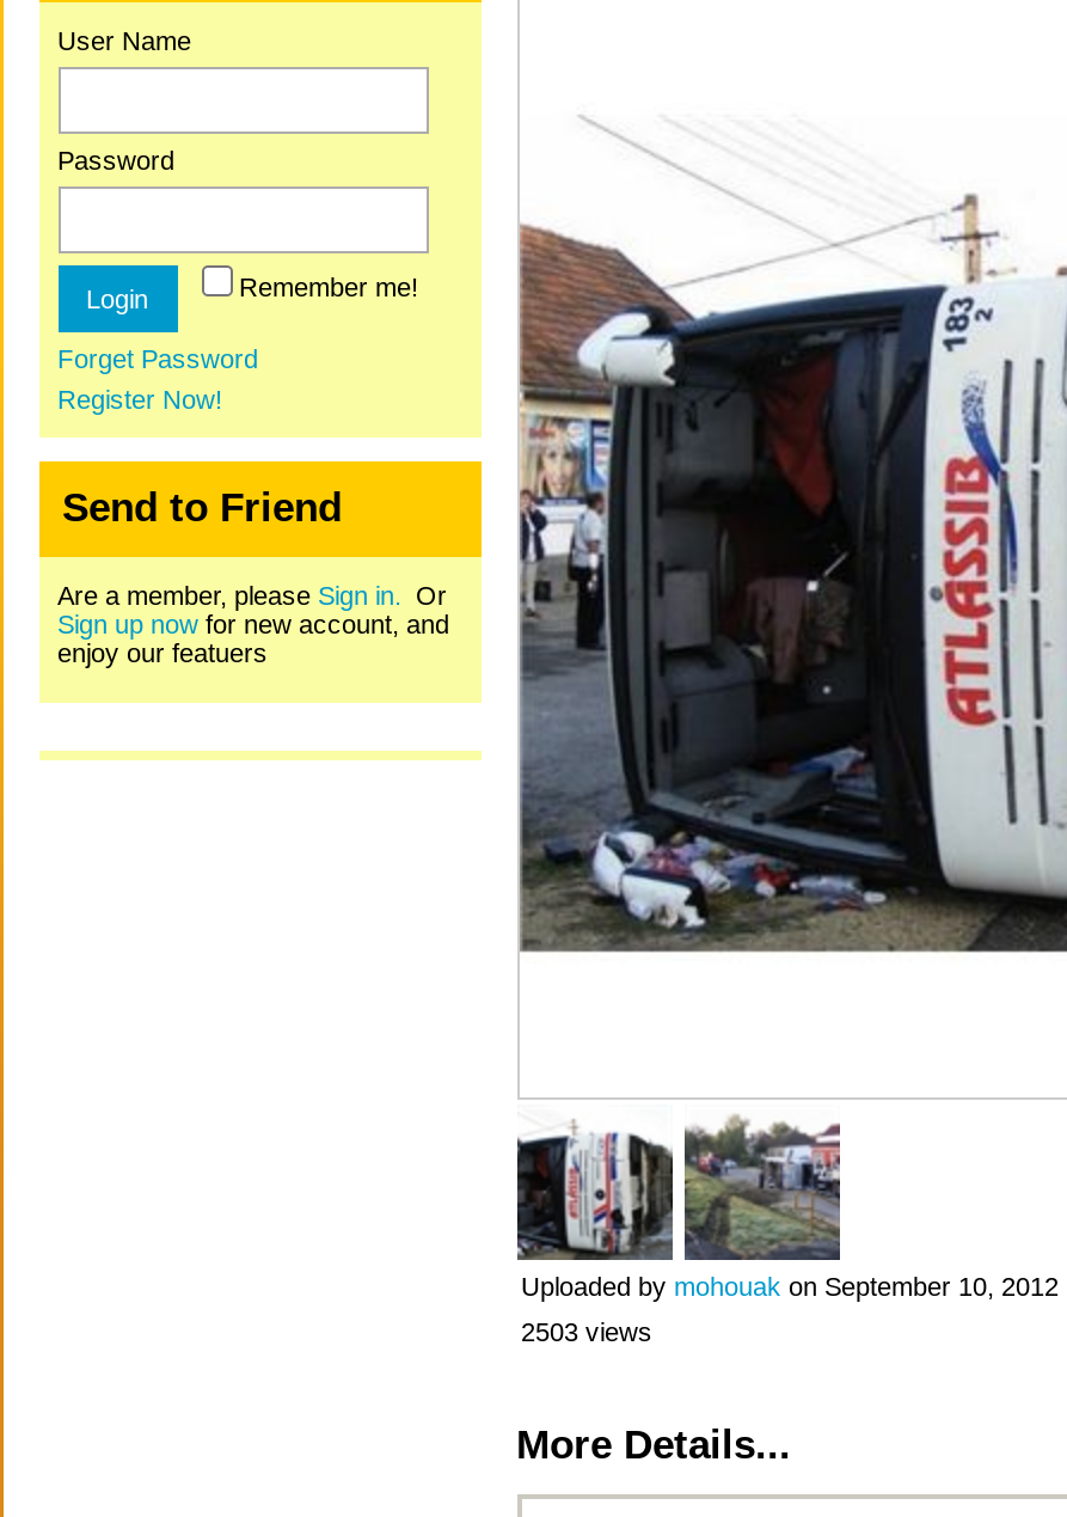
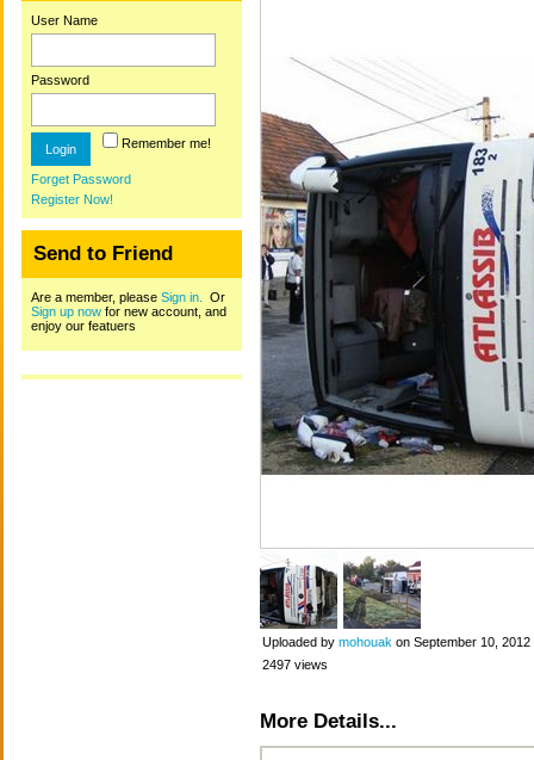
[521,1317,652,1346] 2503 views -> [262,657,327,672] 2497 views

